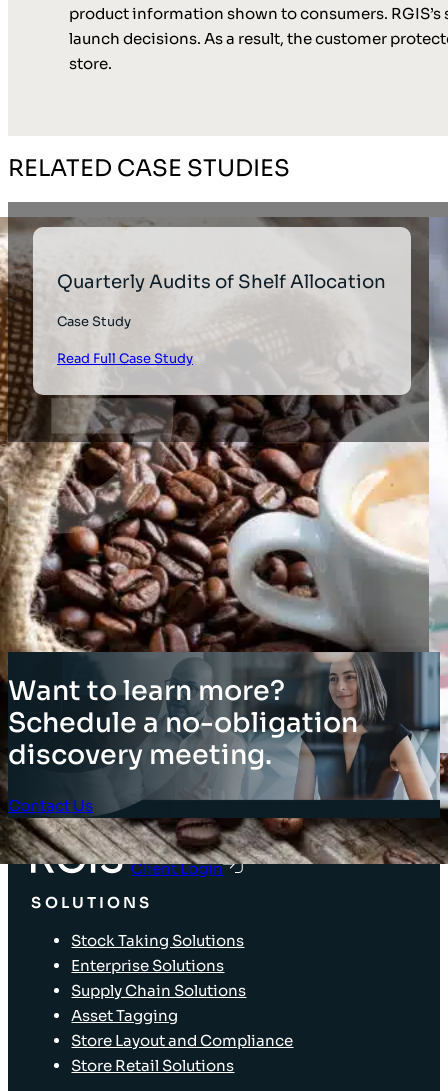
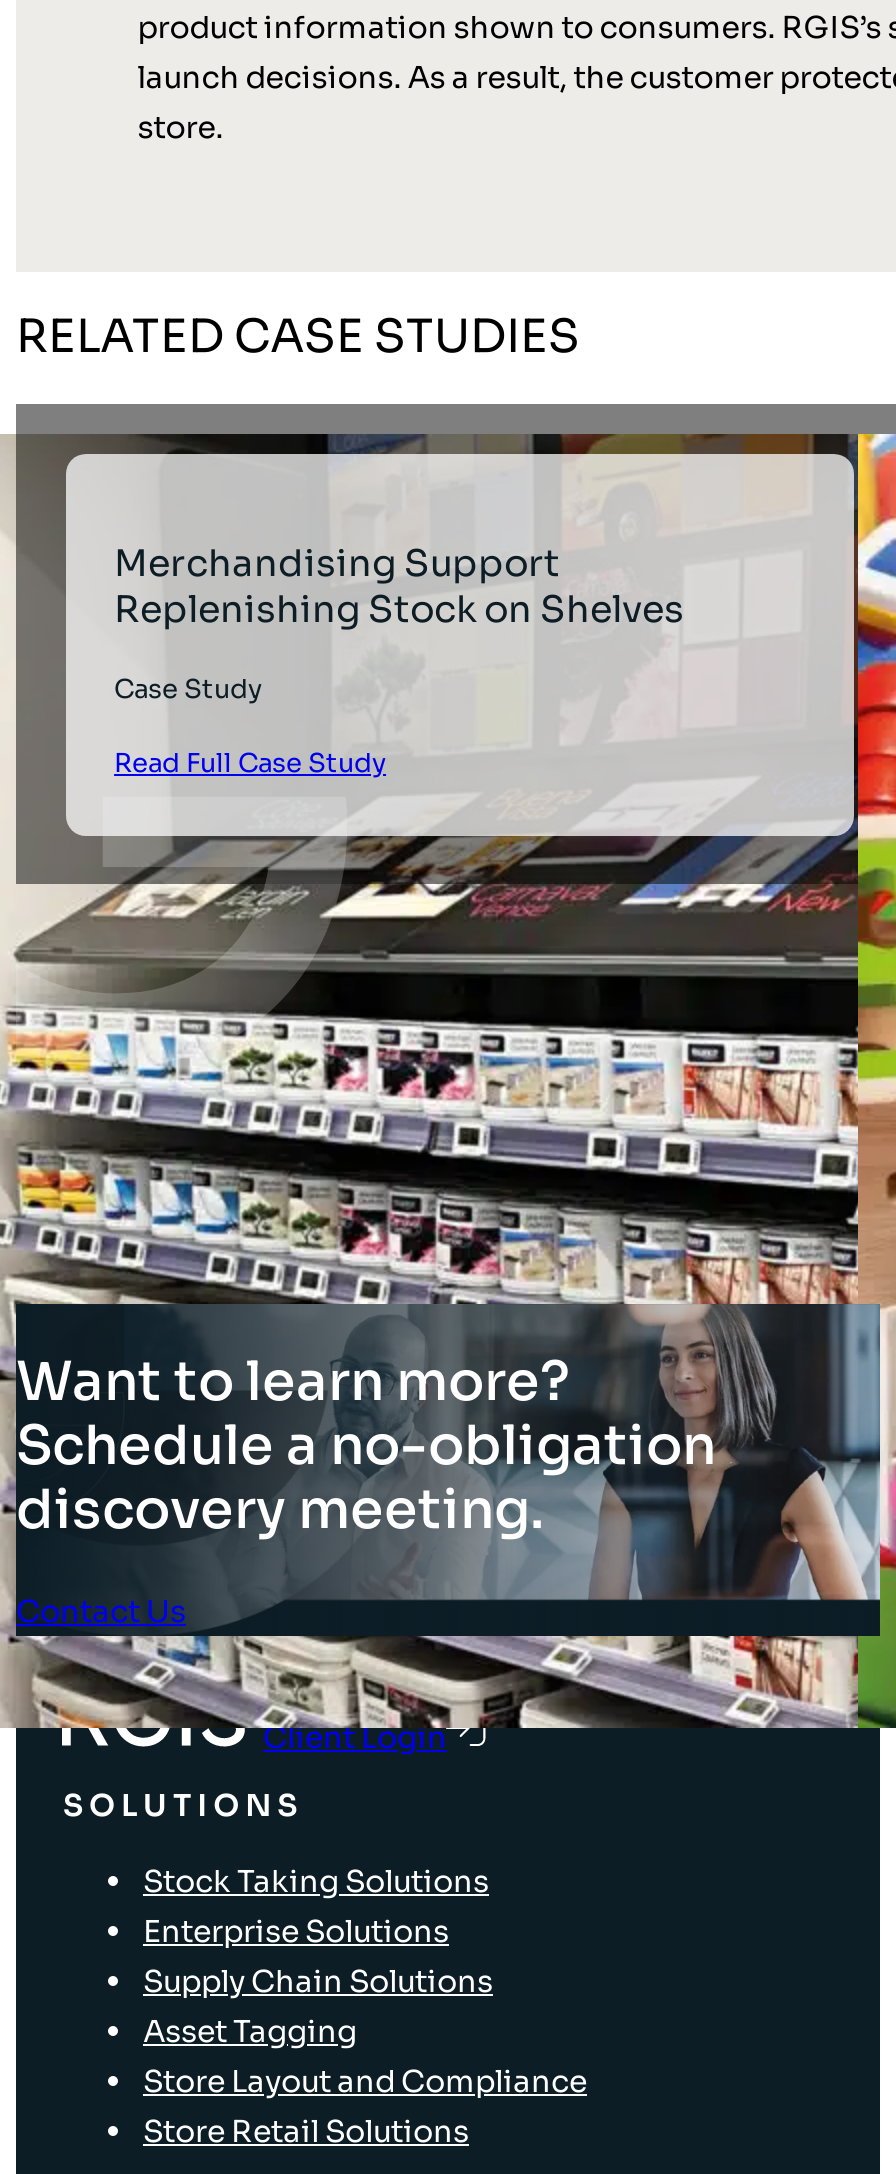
[3,217,445,865] [image] | Quarterly Audits of Shelf Allocation -> [6,432,890,1730] [image] | Merchandising Support | Replenishing Stock on Shelves
moved [57,313,193,367] -> [114,672,386,780]: Case Study | Read Full Case Study

